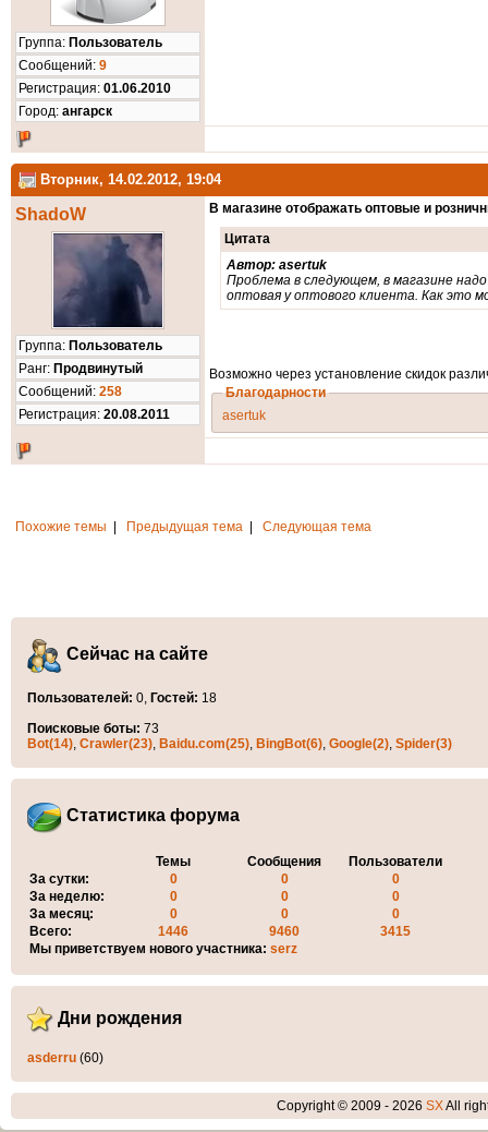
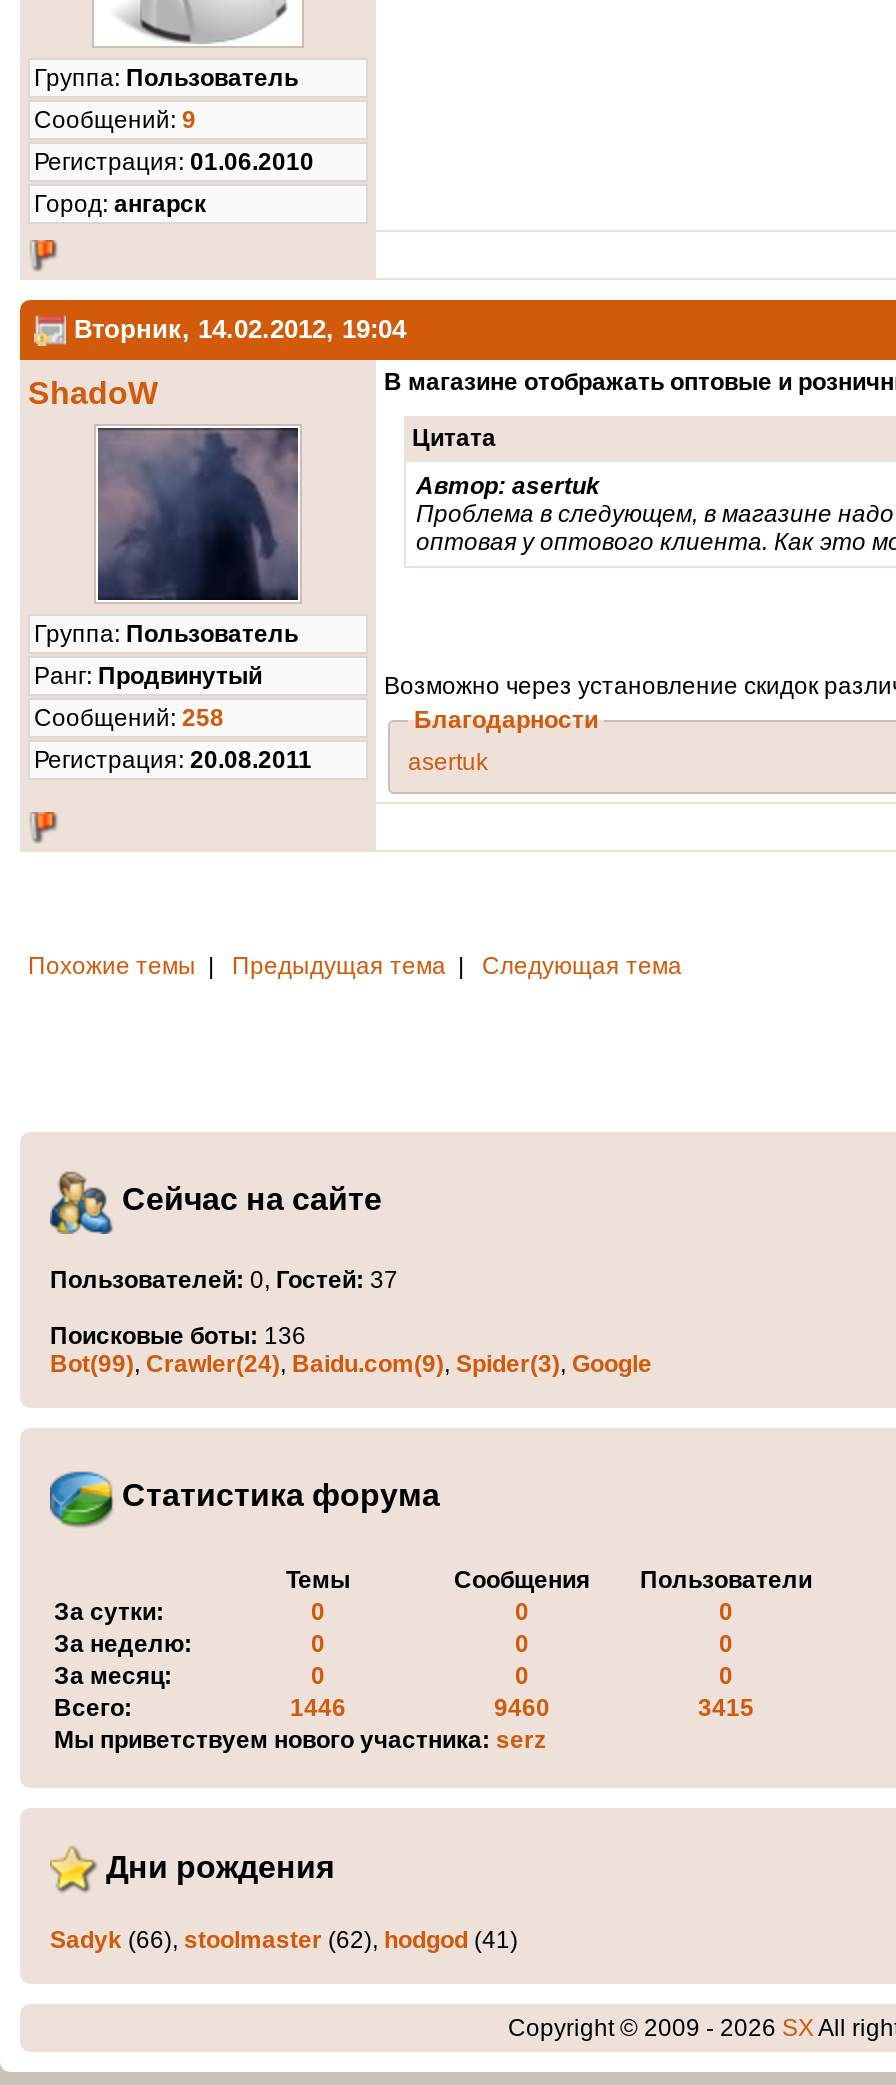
[27,690,217,706] Пользователей: 0, Гостей: 18 -> [50,1266,398,1294] Пользователей: 0, Гостей: 37
[27,721,452,751] Поисковые боты: 73 | Bot(14), Crawler(23), Baidu.com(25), BingBot(6), Google(2), Spider(3) -> [50,1322,652,1378] Поисковые боты: 136 | Bot(99), Crawler(24), Baidu.com(9), Spider(3), Google
[27,1050,103,1065] asderru (60) -> [50,1926,518,1954] Sadyk (66), stoolmaster (62), hodgod (41)

